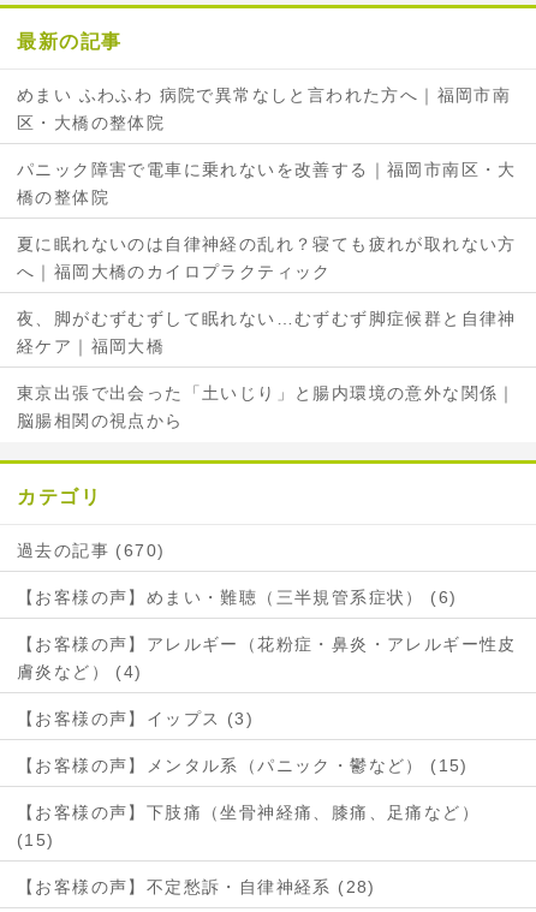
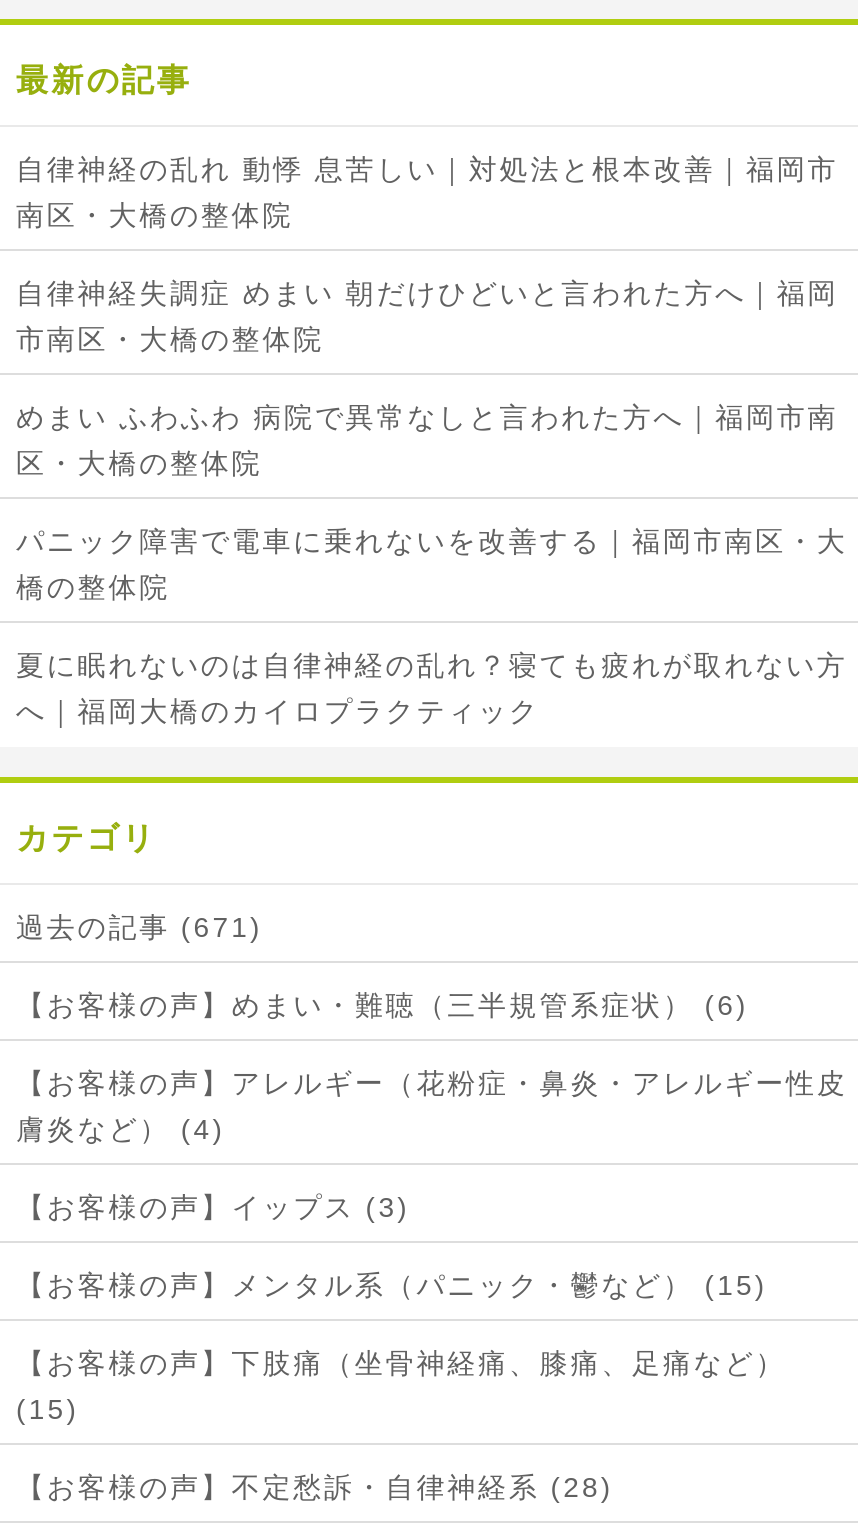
none -> [16,153,838,355] 自律神経の乱れ 動悸 息苦しい｜対処法と根本改善｜福岡市 | 南区・大橋の整体院 | 自律神経失調症 めまい 朝だけひどいと言われた方へ｜福岡 | 市南区・大橋の整体院
moved [17,86,517,281] -> [16,401,848,727]: めまい ふわふわ 病院で異常なしと言われた方へ｜福岡市南 | 区・大橋の整体院 | パニック障害で電車に乗れないを改善する｜福岡市南区・大 | 橋の整体院 | 夏に眠れないのは自律神経の乱れ？寝ても疲れが取れない方 | へ｜福岡大橋のカイロプラクティック
[17,309,517,430] 夜、脚がむずむずして眠れない…むずむず脚症候群と自律神 | 経ケア｜福岡大橋 | 東京出張で出会った「土いじり」と腸内環境の意外な関係｜ | 脳腸相関の視点から -> none
[17,541,165,560] 過去の記事 (670) -> [16,911,263,943] 過去の記事 (671)

